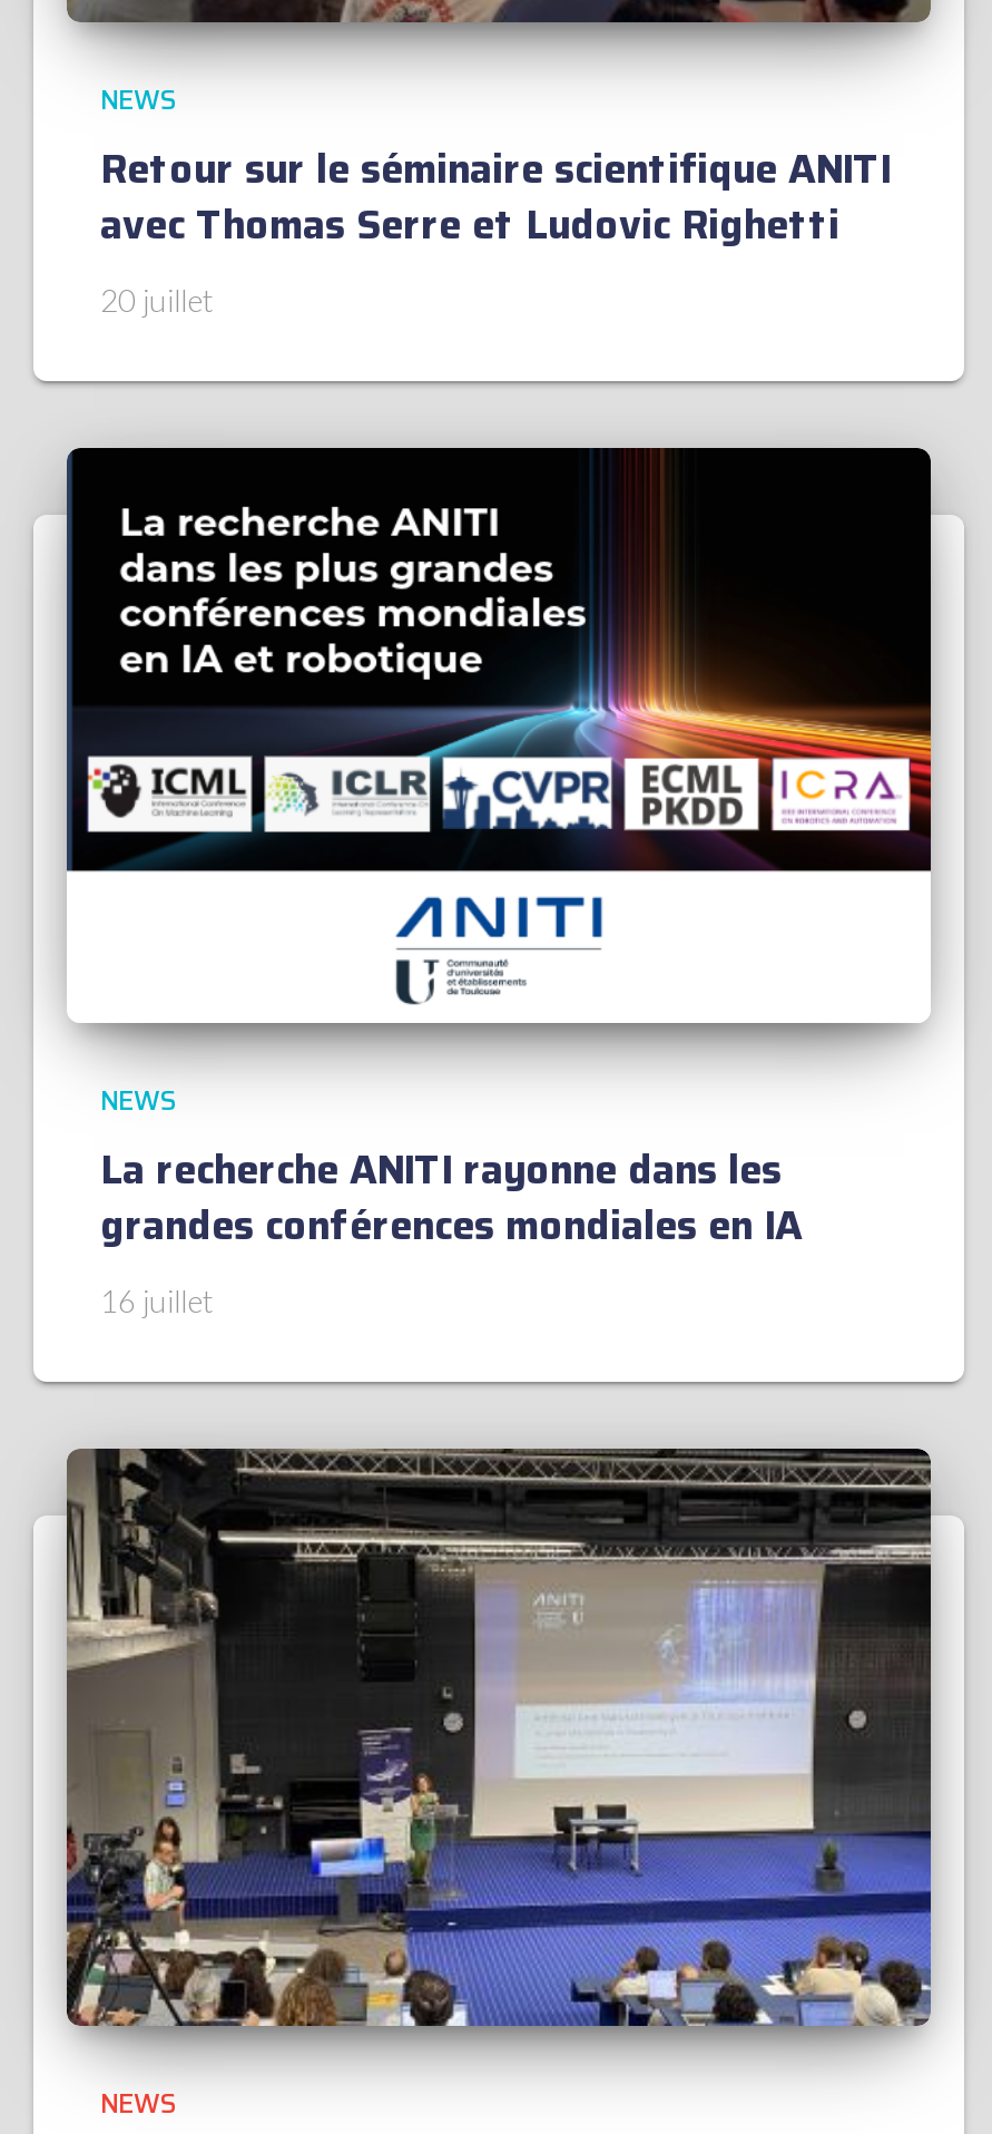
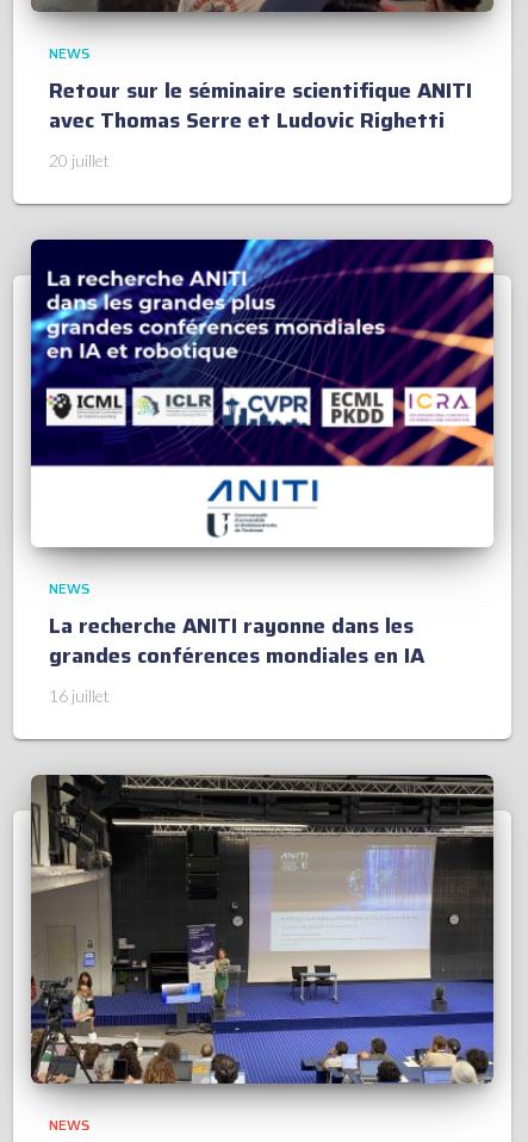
[65,446,933,874] [image] -> [30,238,495,467] [image]

